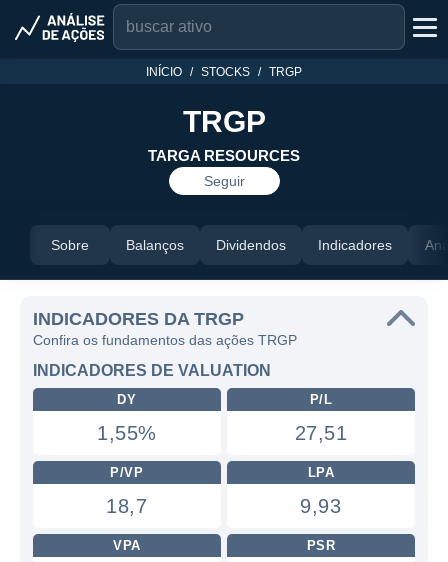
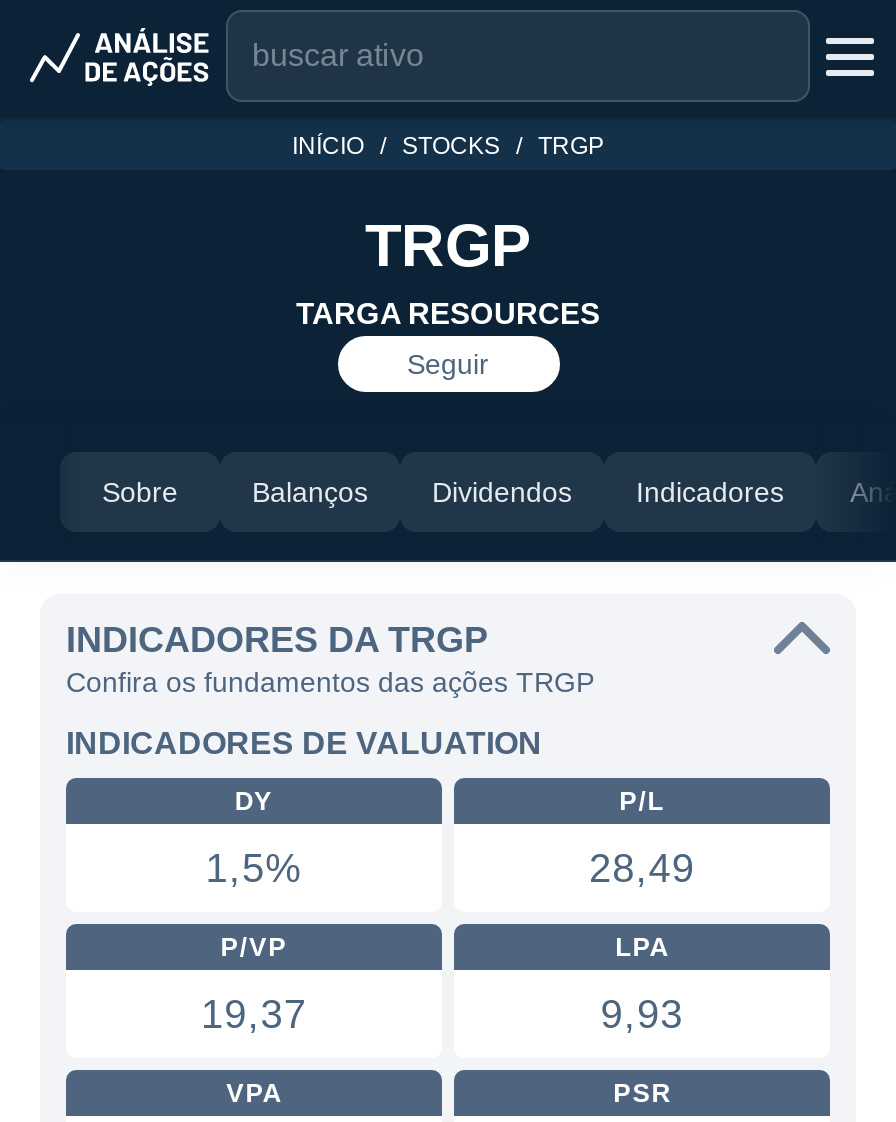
[97,422,157,444] 1,55% -> [206,846,302,890] 1,5%
[294,422,347,444] 27,51 -> [589,846,695,890] 28,49
[106,495,148,517] 18,7 -> [201,992,307,1036] 19,37

